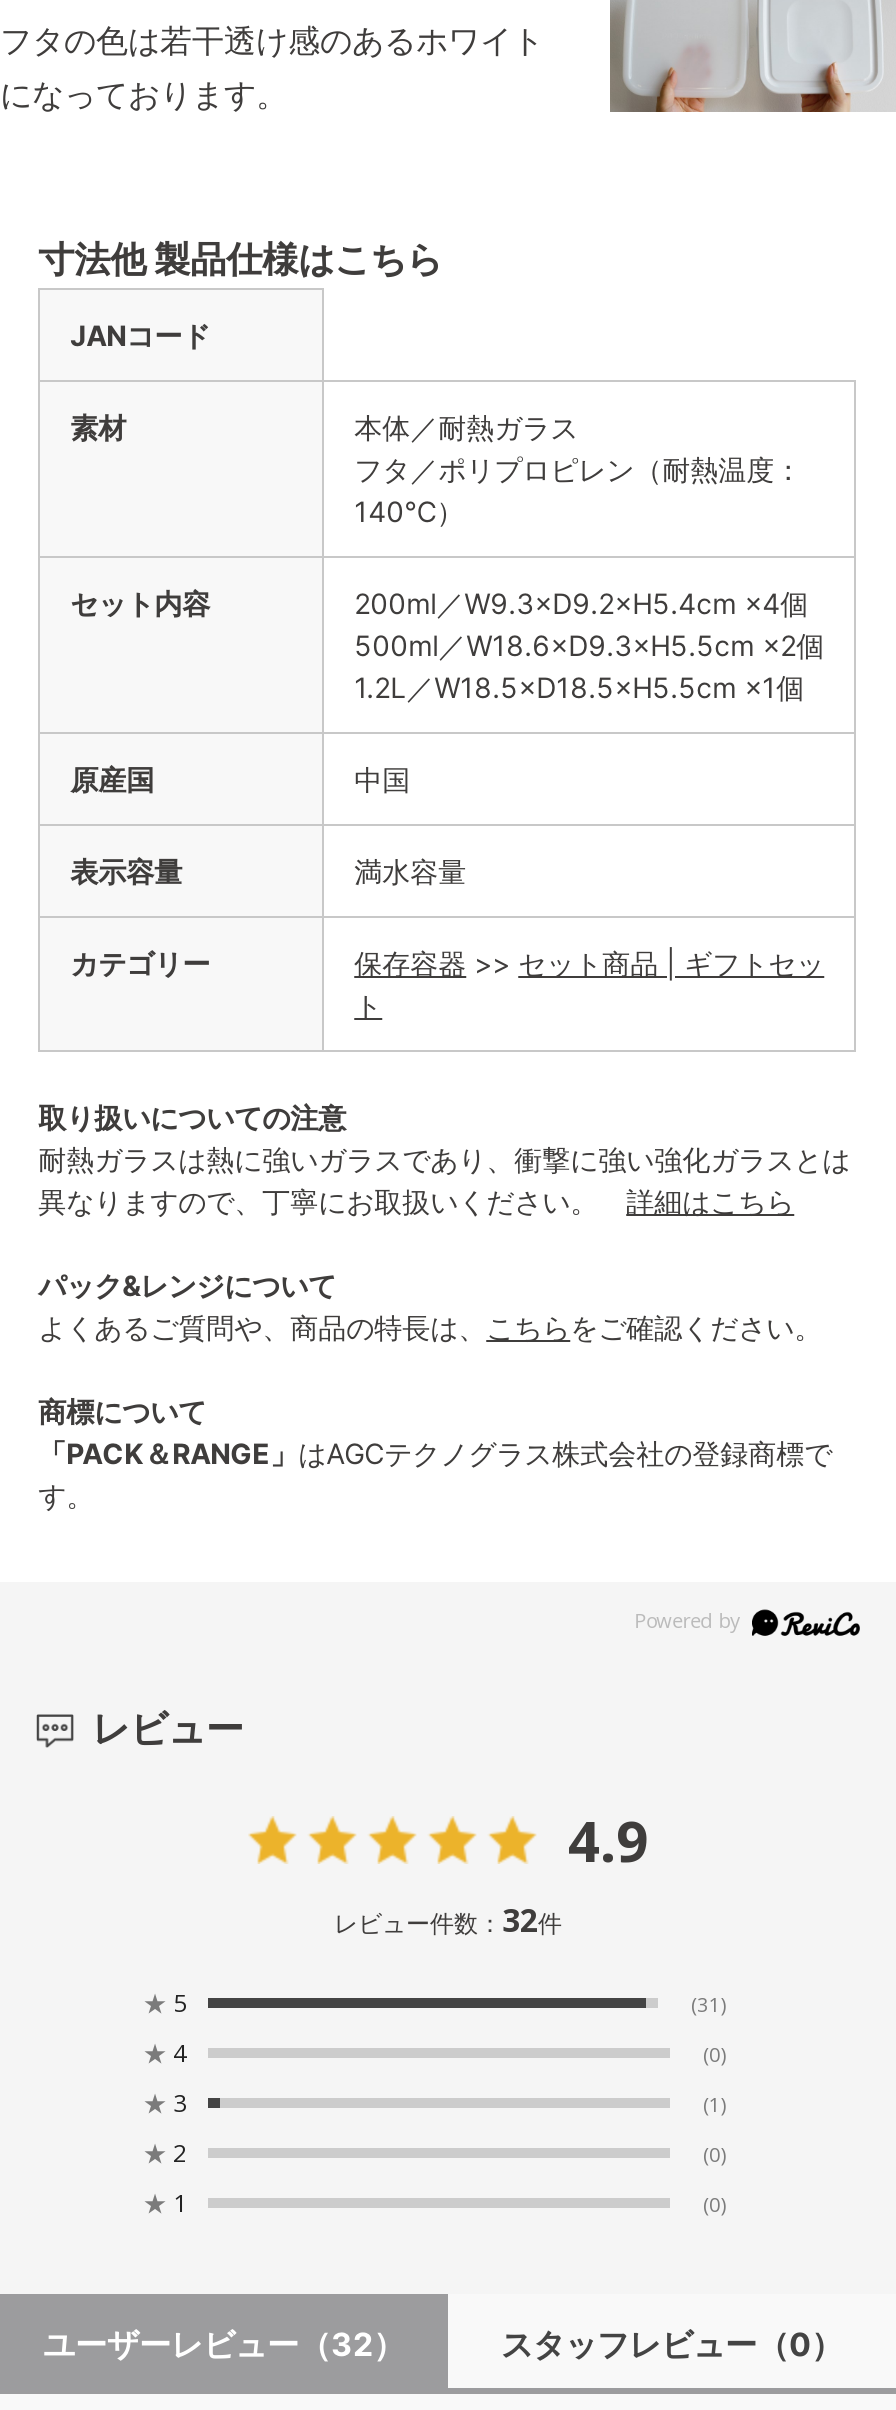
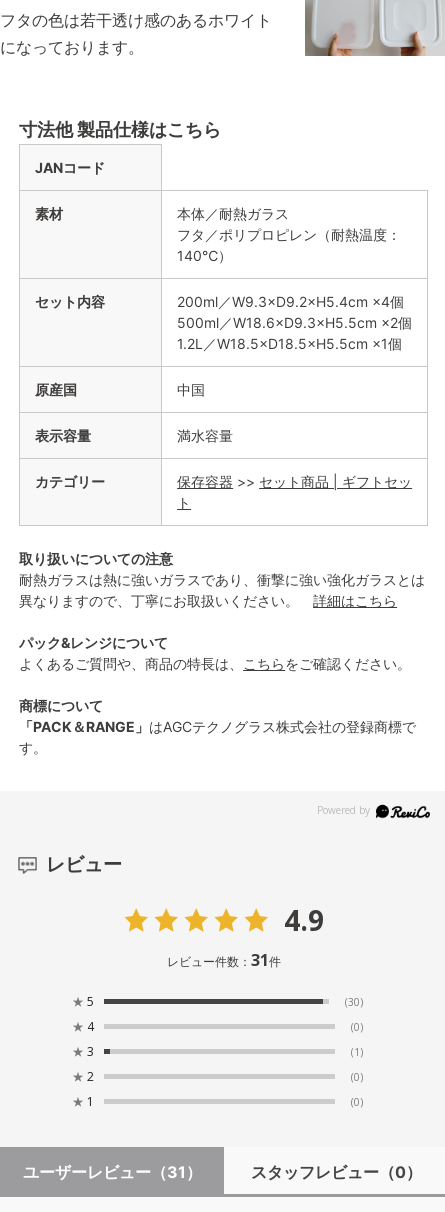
[334,1898,562,1942] レビュー件数：32件 -> [167,949,281,971] レビュー件数：31件
[691,1990,727,2018] (31) -> [345,995,363,1009] (30)
[43,2324,405,2364] ユーザーレビュー（32） -> [22,1162,201,1182] ユーザーレビュー（31）

